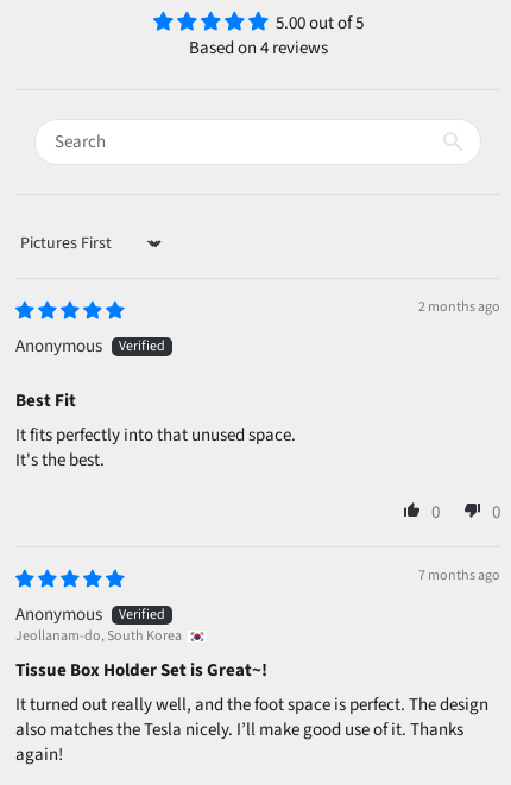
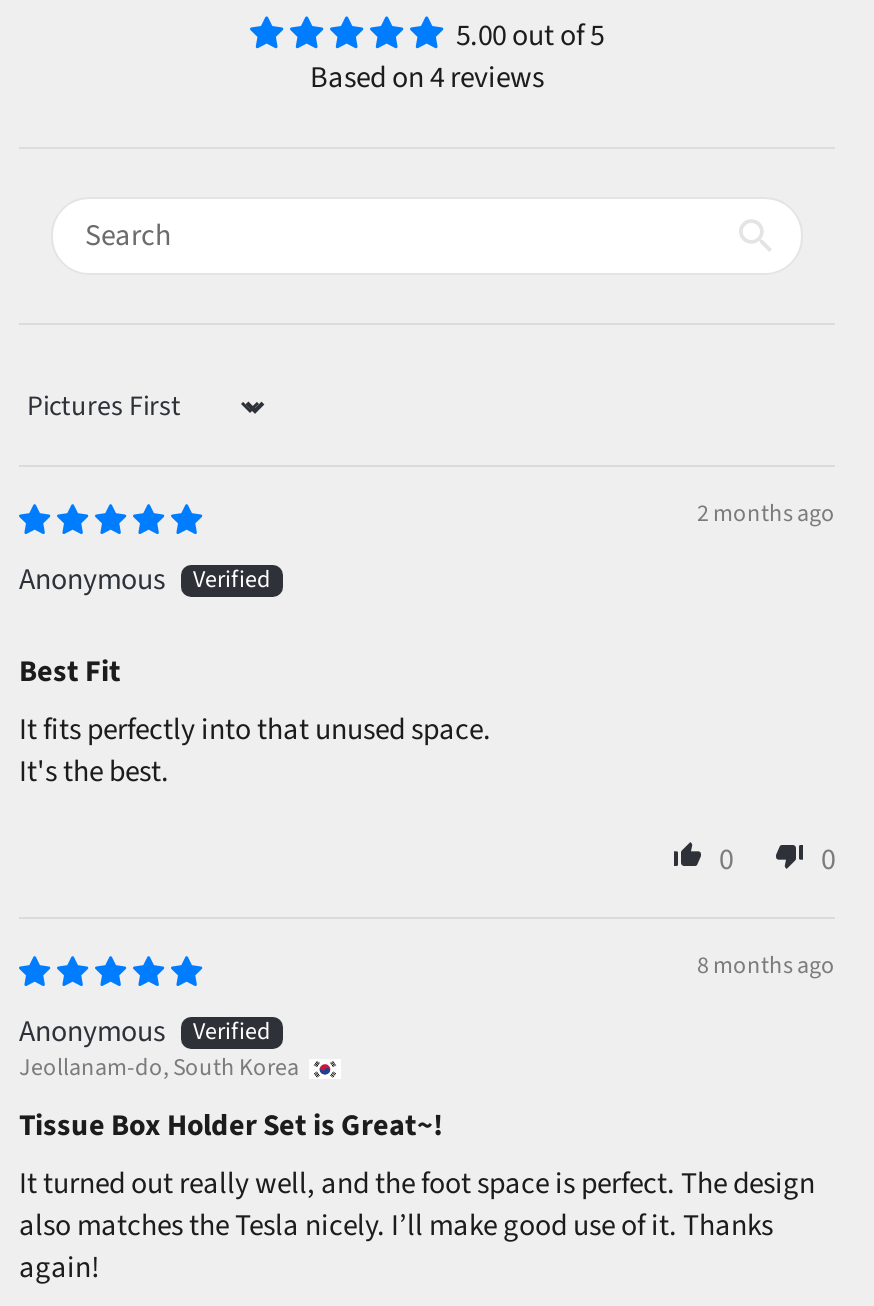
[418,565,500,585] 7 months ago -> [697,949,835,983] 8 months ago

